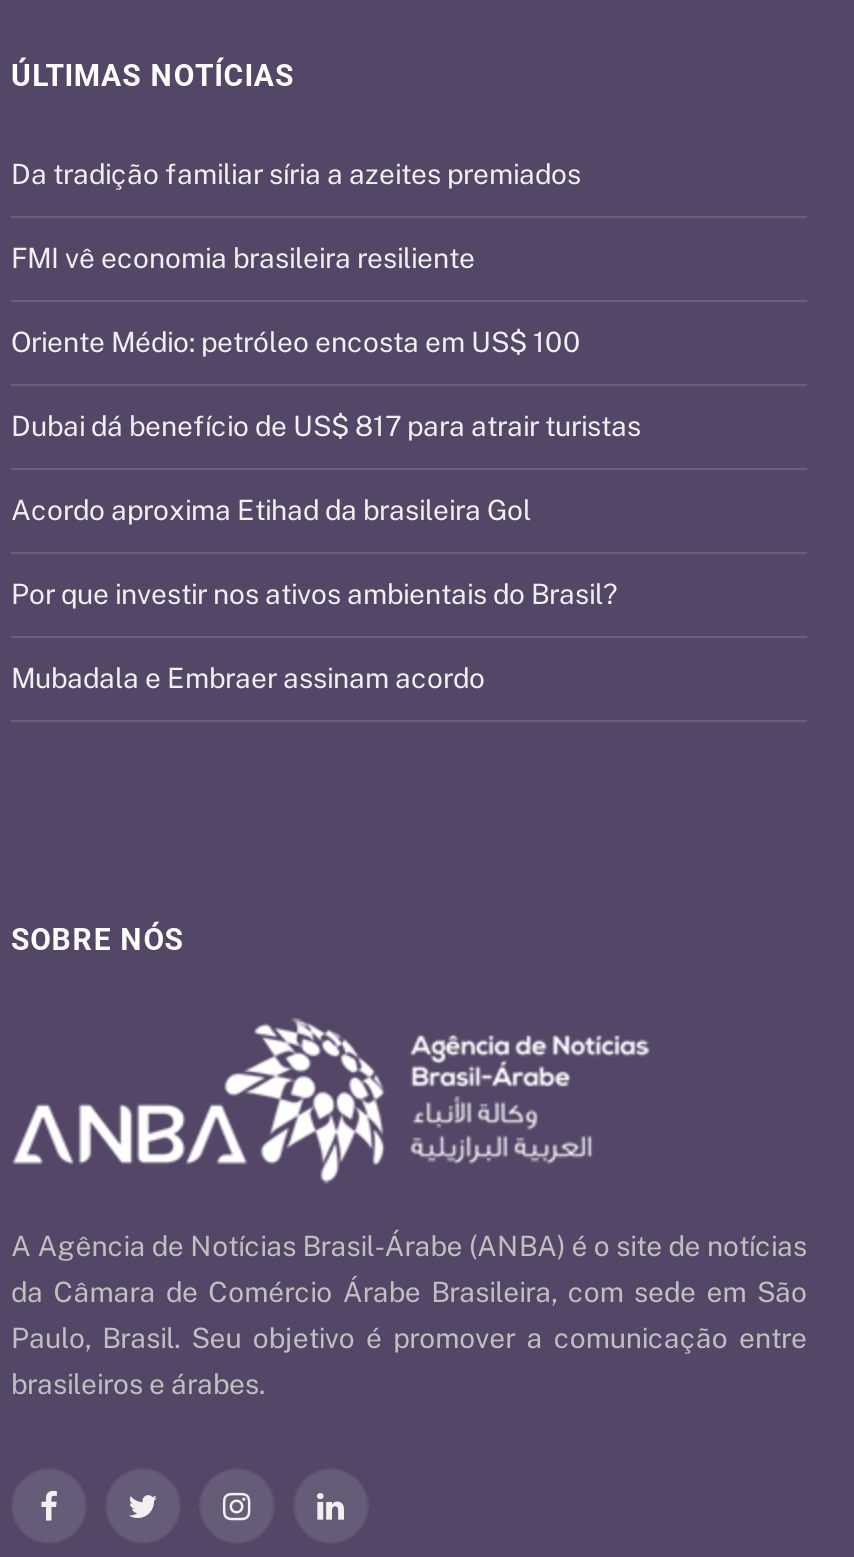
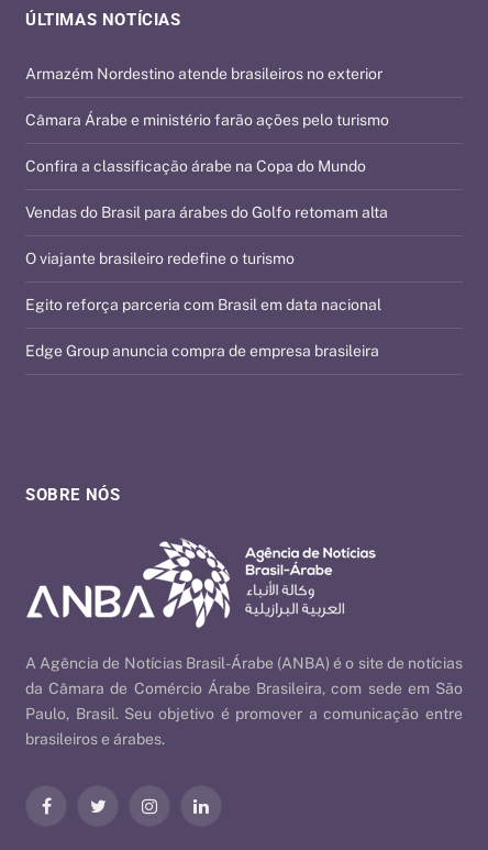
[11,157,581,189] Da tradição familiar síria a azeites premiados -> [25,65,382,82] Armazém Nordestino atende brasileiros no exterior
[11,241,475,273] FMI vê economia brasileira resiliente -> [25,111,389,128] Câmara Árabe e ministério farão ações pelo turismo
[11,325,581,357] Oriente Médio: petróleo encosta em US$ 100 -> [25,157,366,175] Confira a classificação árabe na Copa do Mundo
[11,409,641,441] Dubai dá benefício de US$ 817 para atrair turistas -> [25,203,388,221] Vendas do Brasil para árabes do Golfo retomam alta
[11,493,531,525] Acordo aproxima Etihad da brasileira Gol -> [25,249,295,267] O viajante brasileiro redefine o turismo
[11,577,617,609] Por que investir nos ativos ambientais do Brasil? -> [25,295,381,313] Egito reforça parceria com Brasil em data nacional
[11,661,485,693] Mubadala e Embraer assinam acordo -> [25,342,379,359] Edge Group anuncia compra de empresa brasileira

